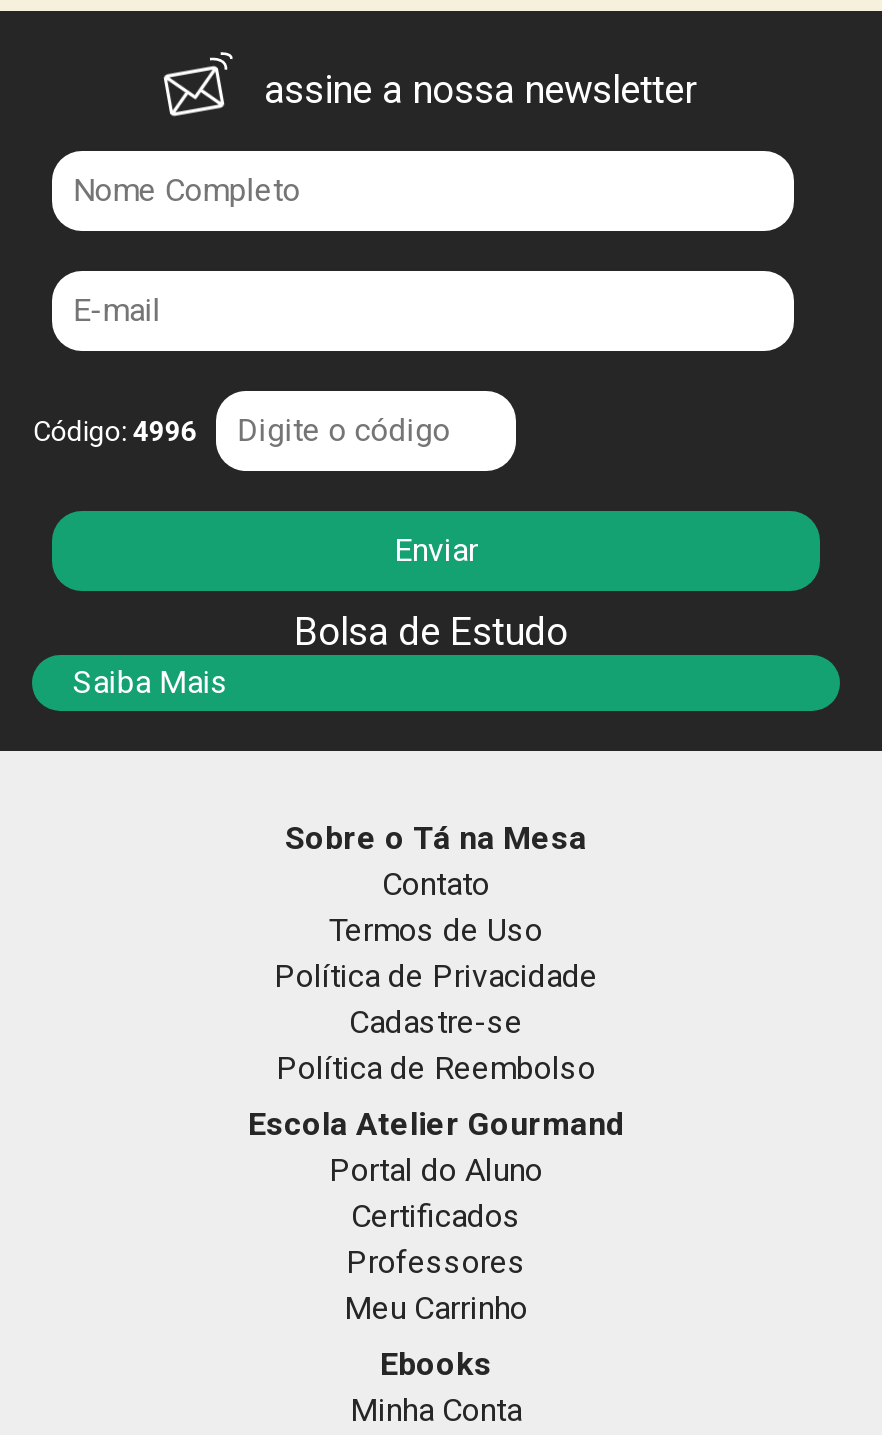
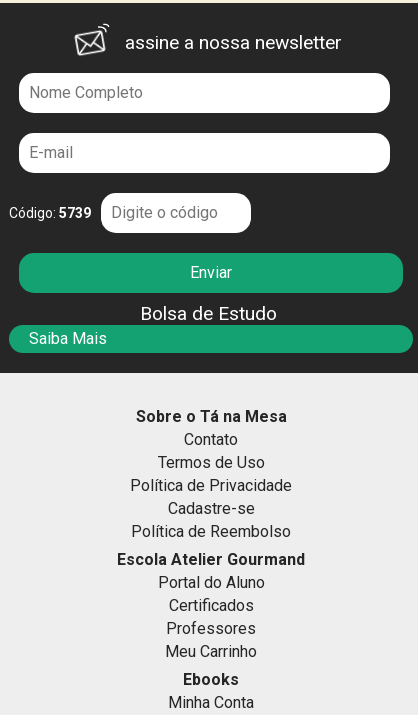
[33,415,197,447] Código: 4996 -> [9,205,91,221] Código: 5739

